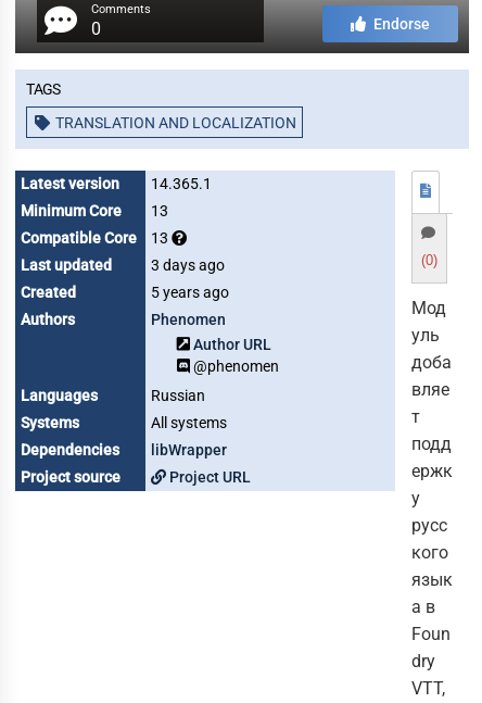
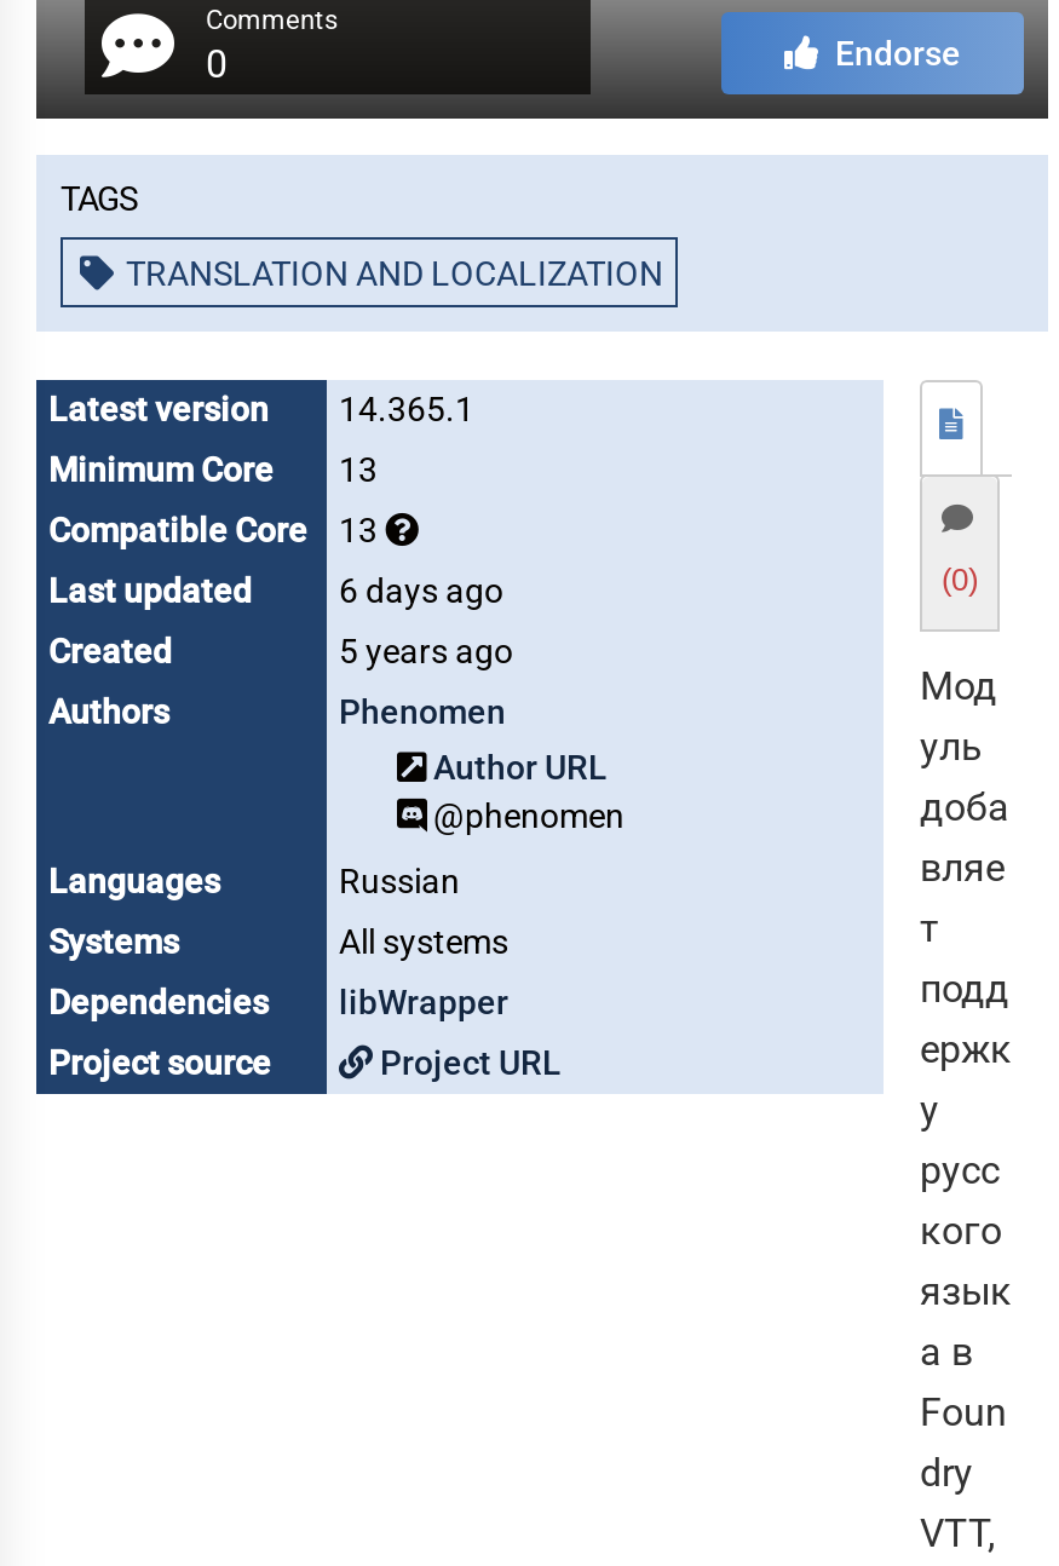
[151,256,225,274] 3 days ago -> [339,571,503,610] 6 days ago

